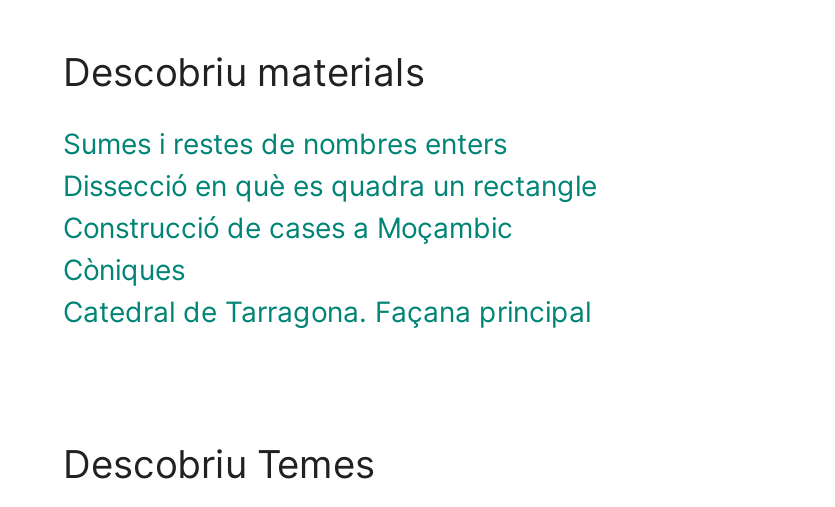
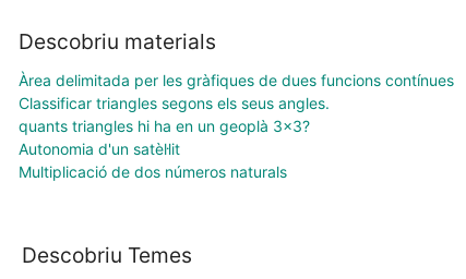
[63,127,597,329] Sumes i restes de nombres enters | Dissecció en què es quadra un rectangle | Construcció de cases a Moçambic | Còniques | Catedral de Tarragona. Façana principal -> [18,71,453,181] Àrea delimitada per les gràfiques de dues funcions contínues | Classificar triangles segons els seus angles. | quants triangles hi ha en un geoplà 3x3? | Autonomia d'un satèl·lit | Multiplicació de dos números naturals

